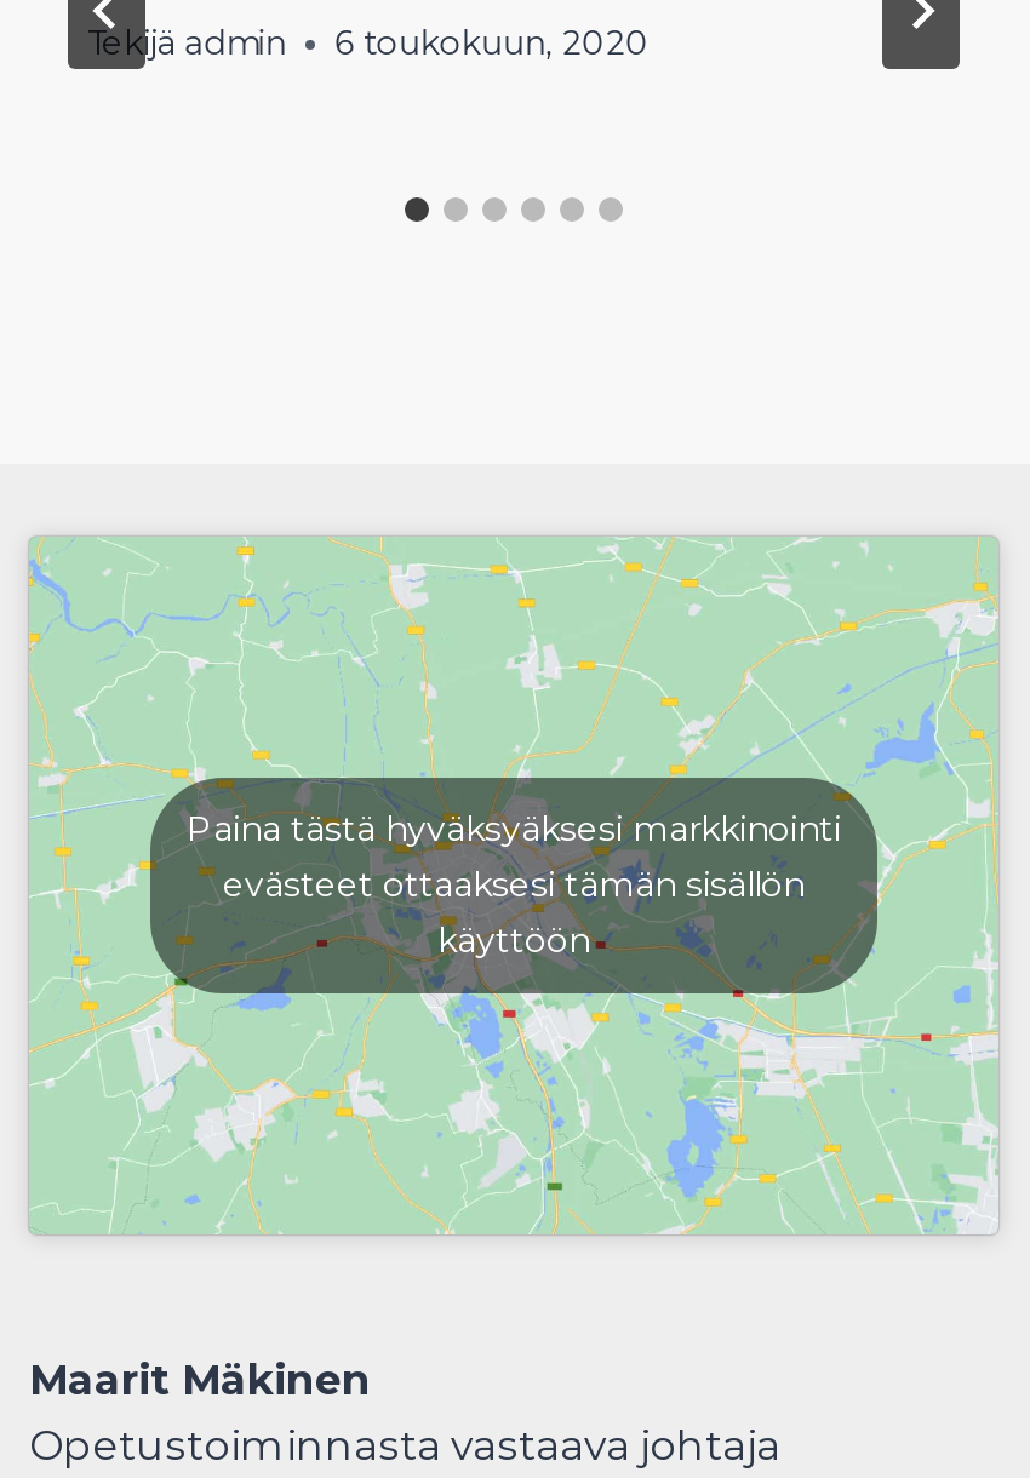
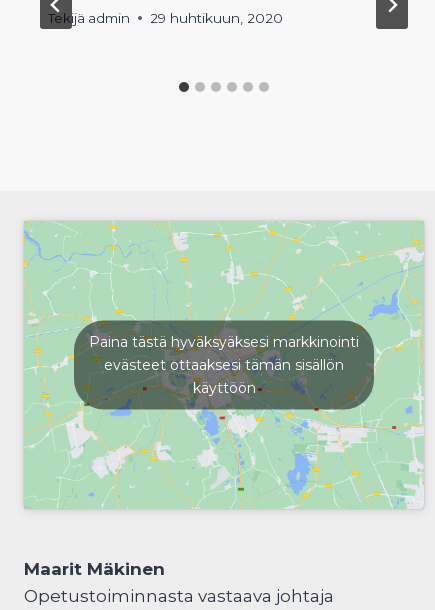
[335,23,650,62] 6 toukokuun, 2020 -> [150,10,283,26] 29 huhtikuun, 2020

